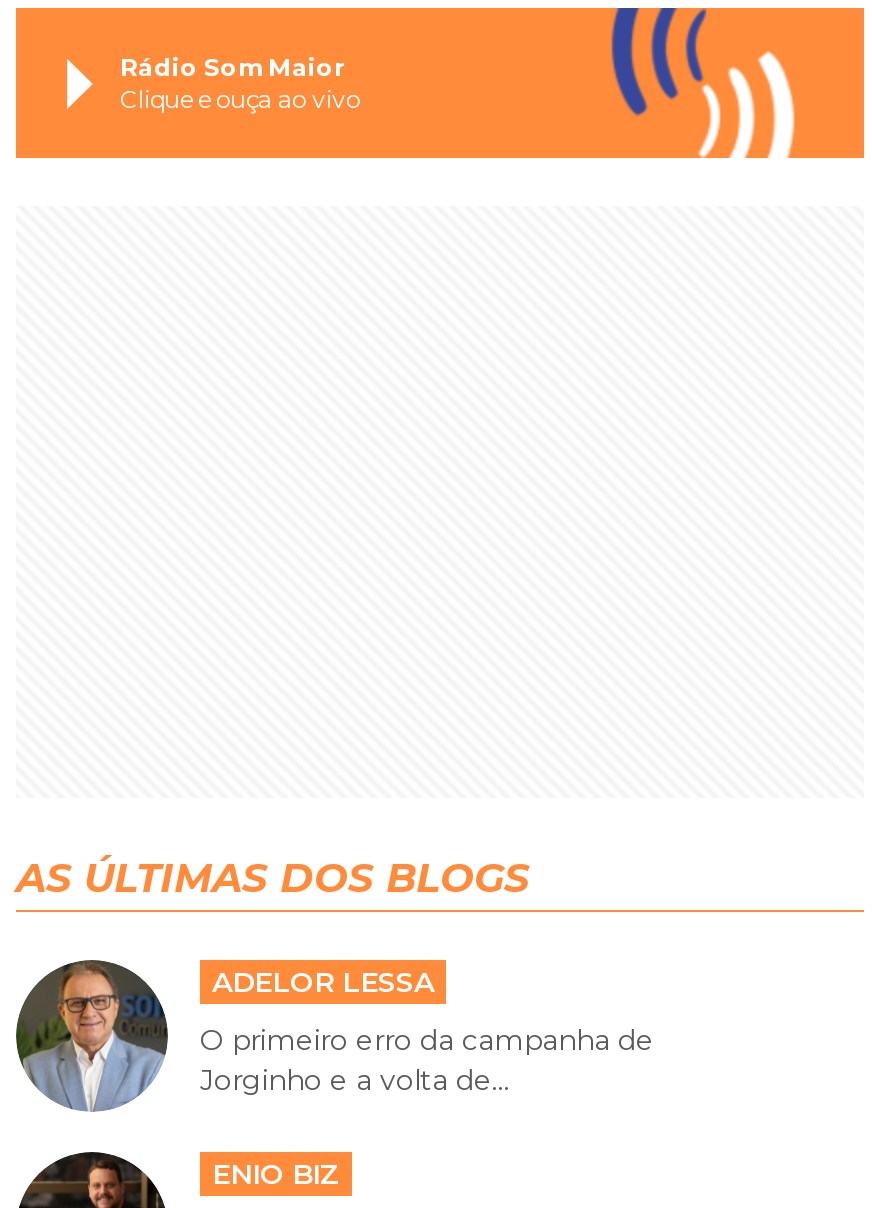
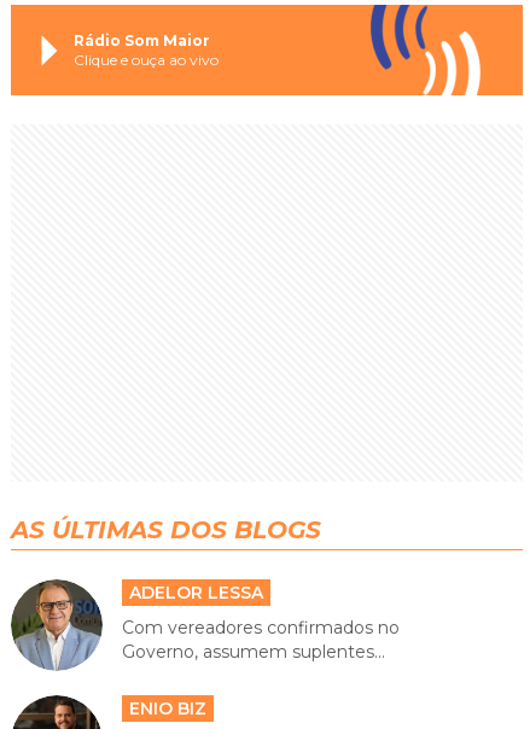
[200,1022,654,1098] O primeiro erro da campanha de | Jorginho e a volta de... -> [122,617,400,663] Com vereadores confirmados no | Governo, assumem suplentes...

